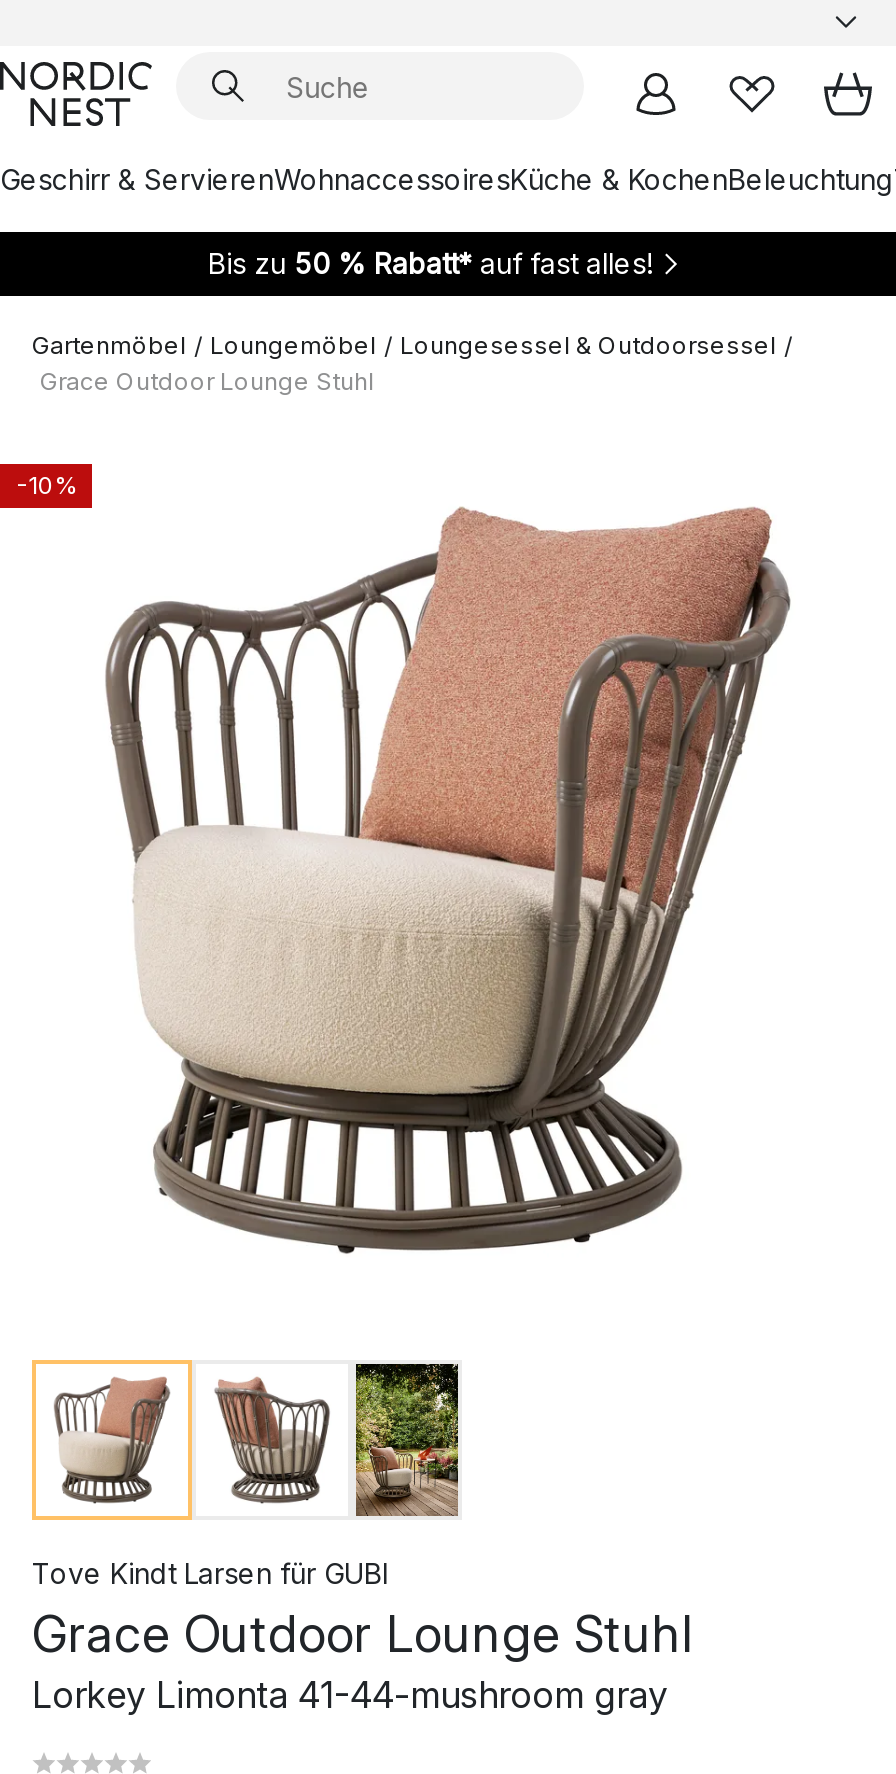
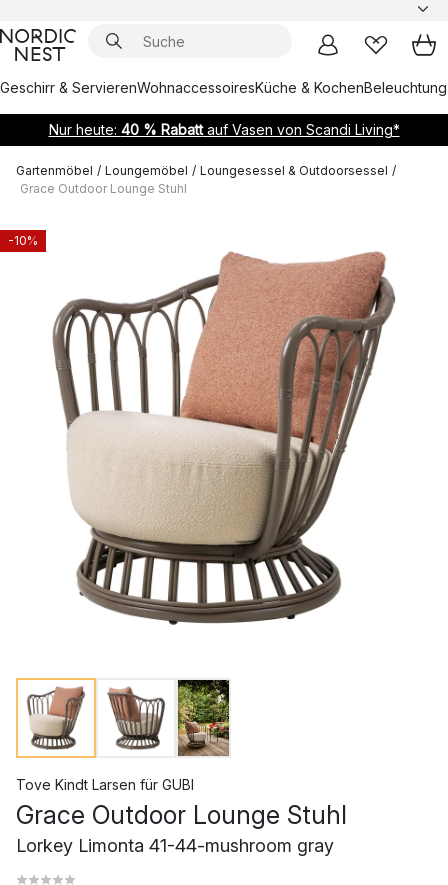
[208,246,652,280] Bis zu 50 % Rabatt* auf fast alles! -> [48,121,399,138] Nur heute: 40 % Rabatt auf Vasen von Scandi Living*

